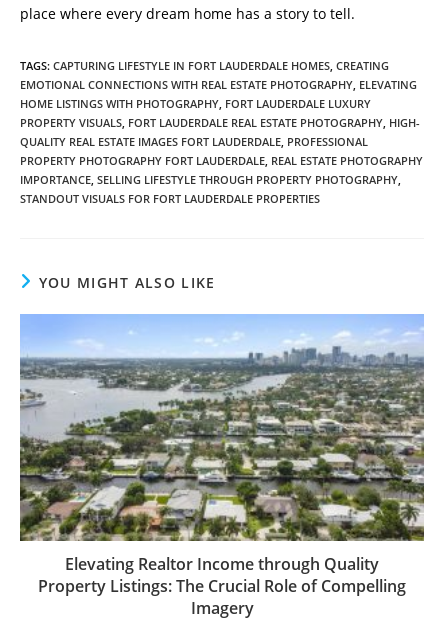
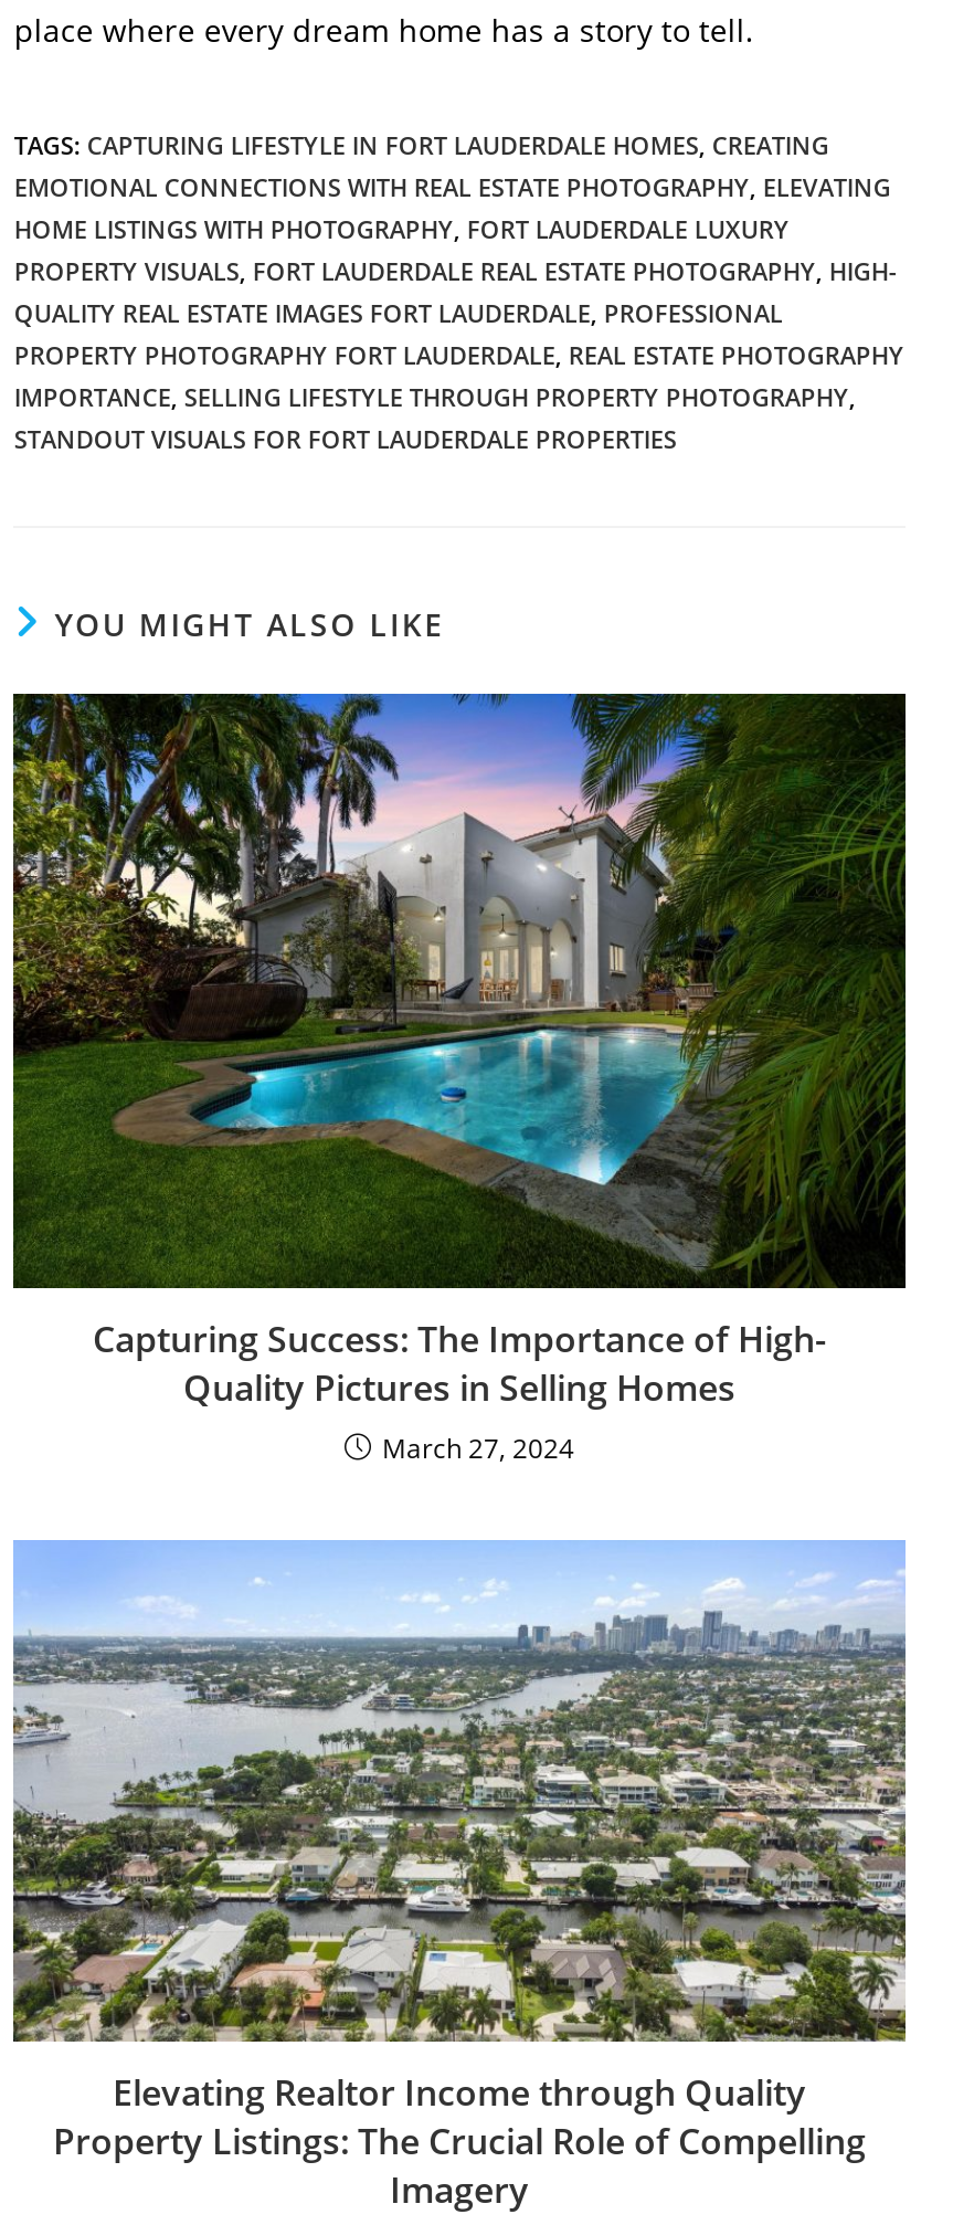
none -> [11,692,908,1467] [image] | Capturing Success: The Importance of High- | Quality Pictures in Selling Homes | March 27, 2024

